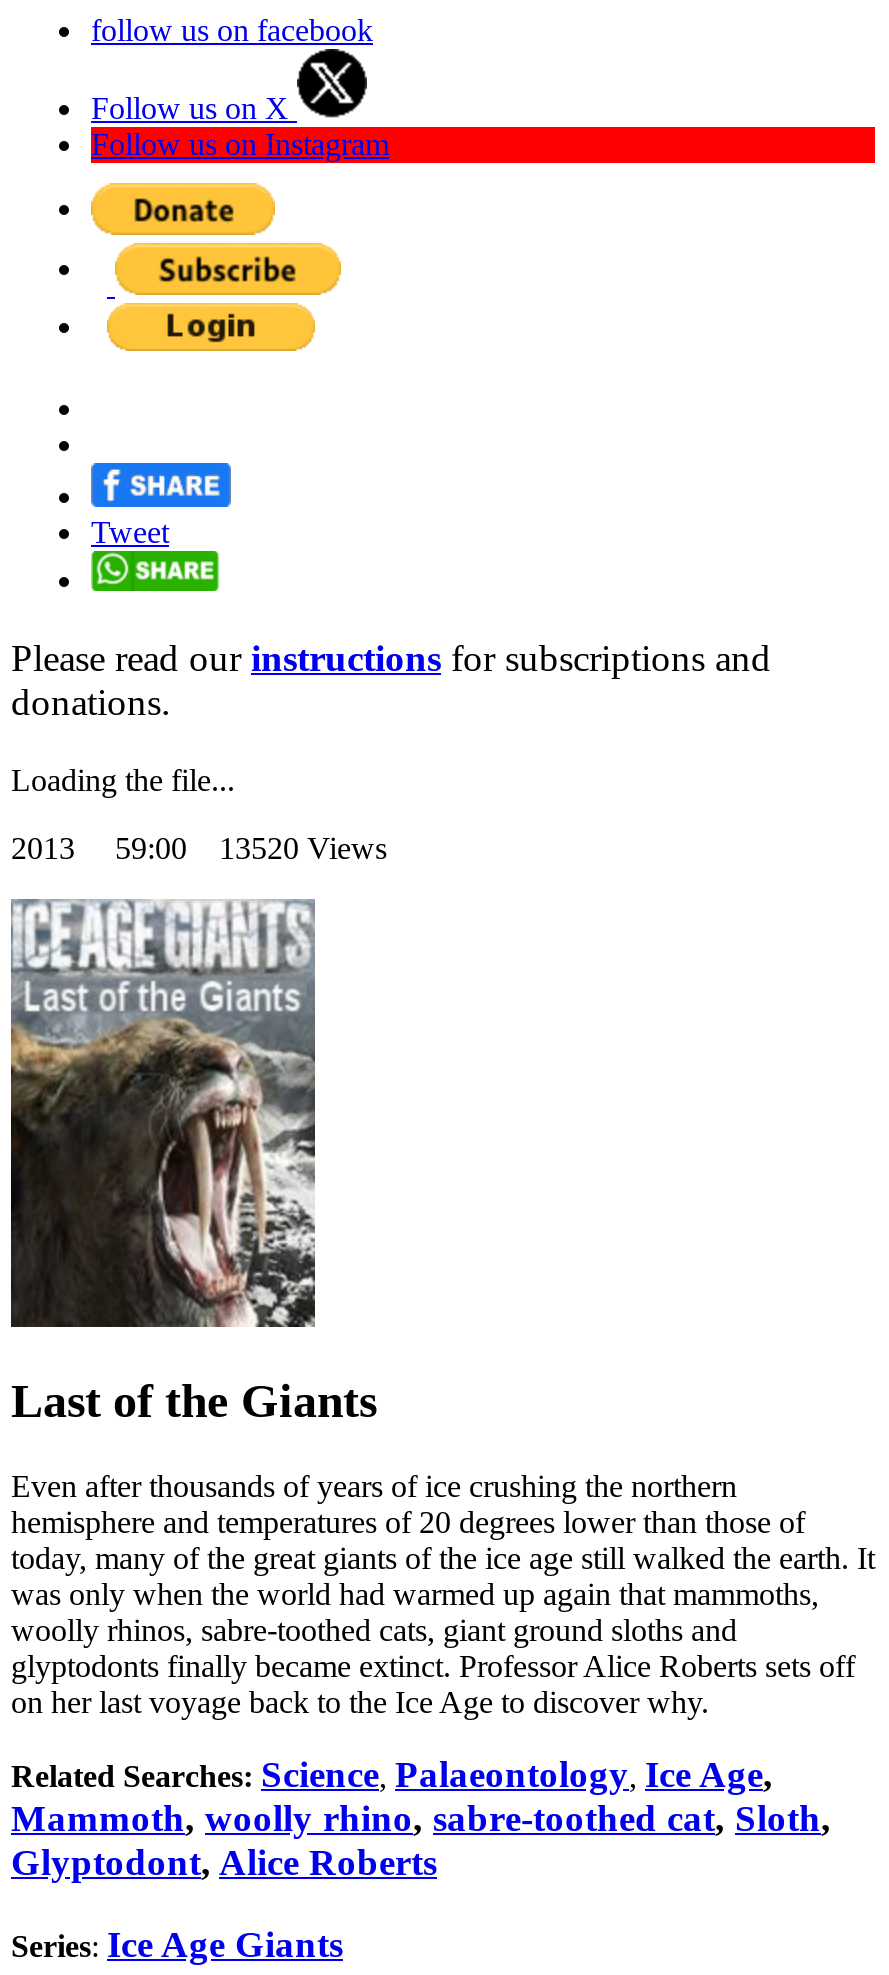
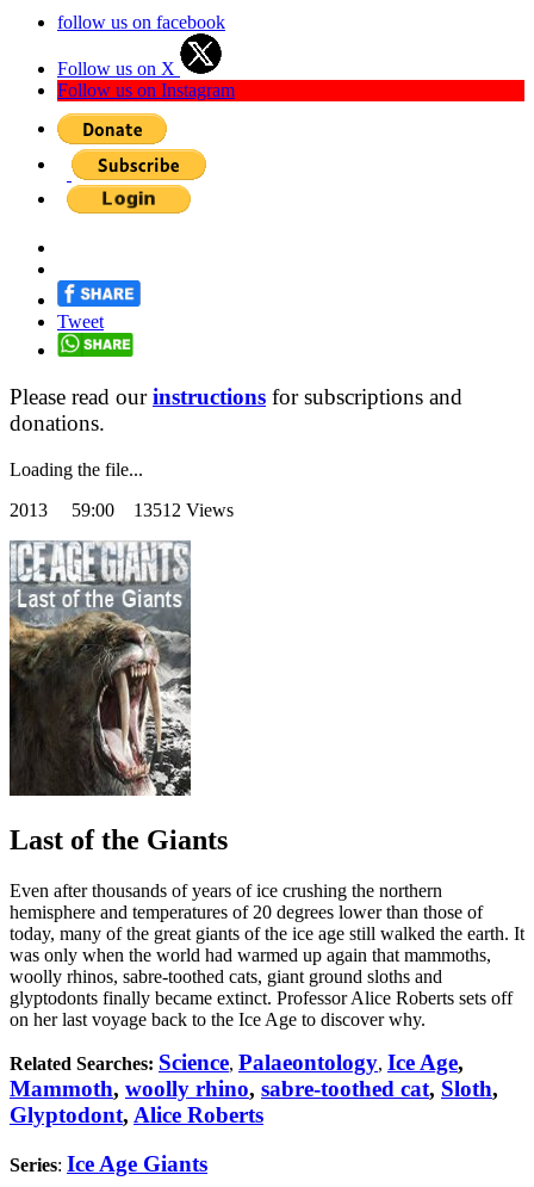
[11,831,387,865] 2013 59:00 13520 Views -> [10,500,234,520] 2013 59:00 13512 Views

